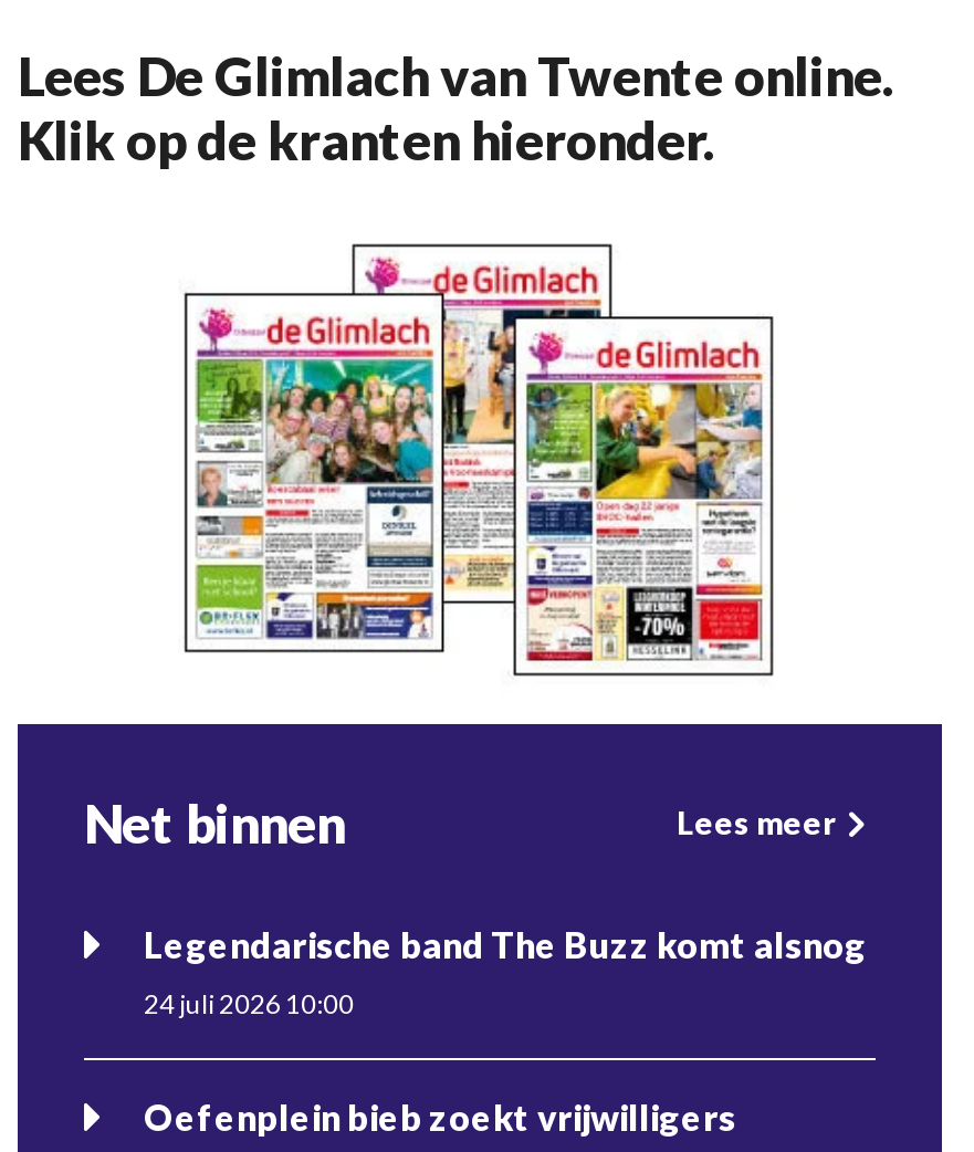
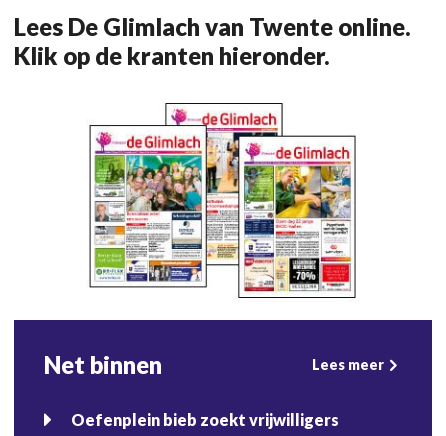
[144,923,867,1021] Legendarische band The Buzz komt alsnog | 24 juli 2026 10:00 -> none

